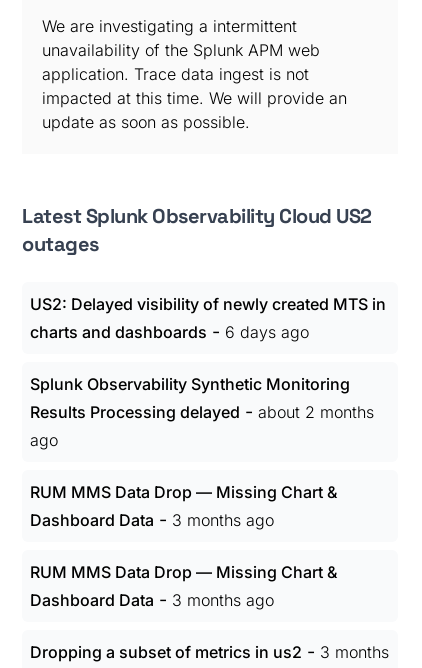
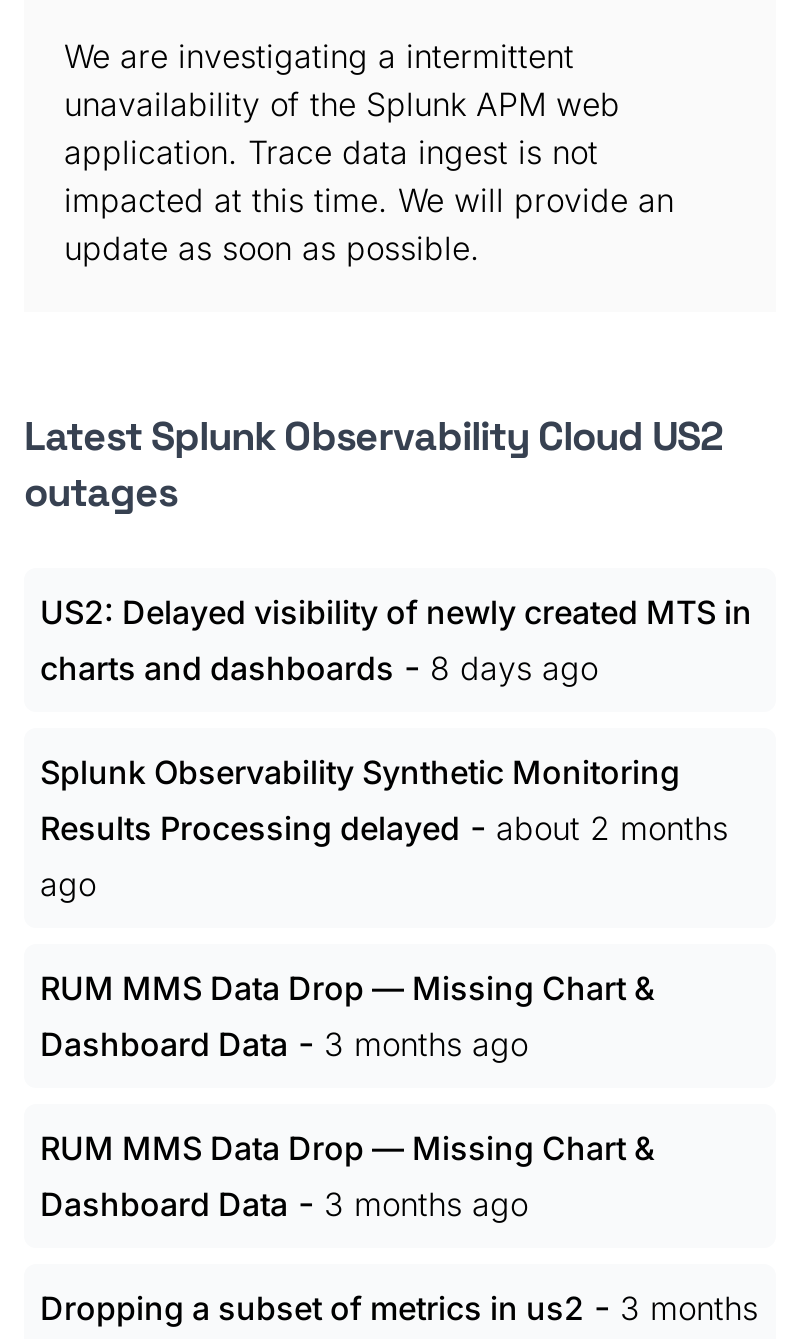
[30,321,309,342] charts and dashboards - 6 days ago -> [40,646,598,688] charts and dashboards - 8 days ago

